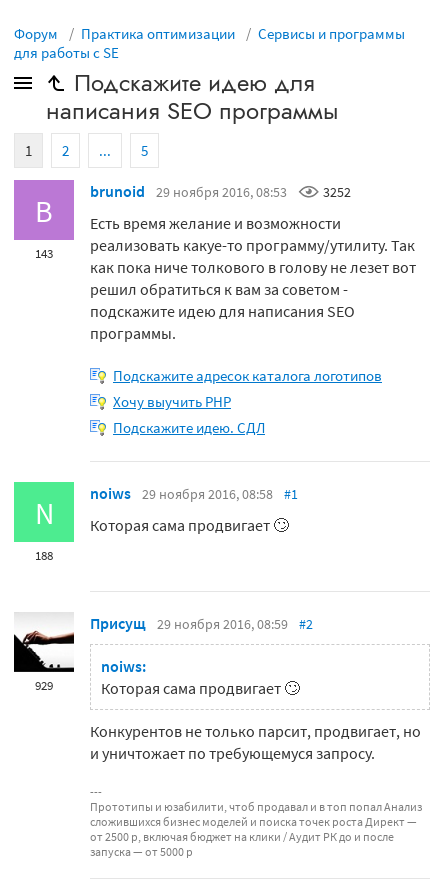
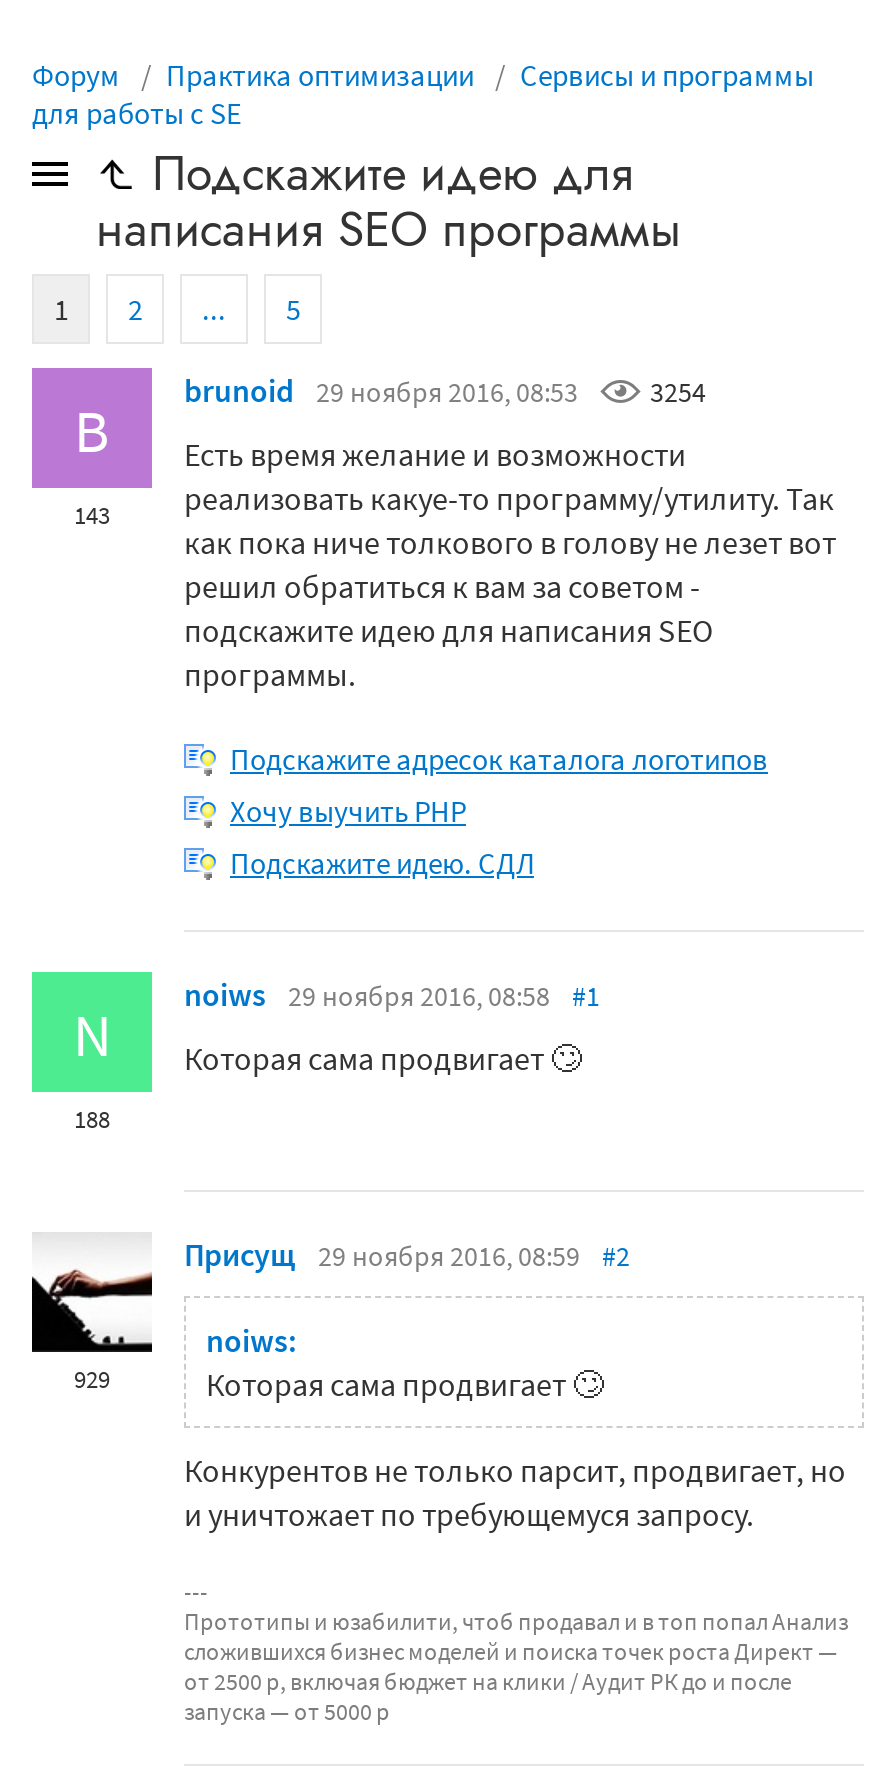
[90,181,351,201] brunoid 29 ноября 2016, 08:53 3252 -> [184,370,706,410] brunoid 29 ноября 2016, 08:53 3254

